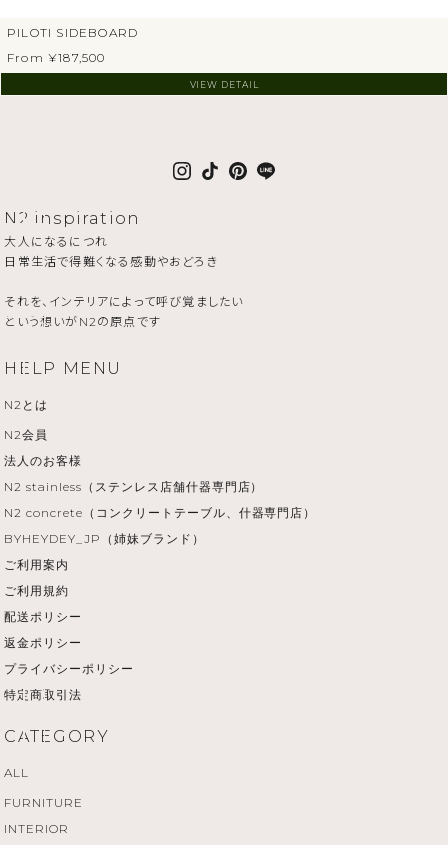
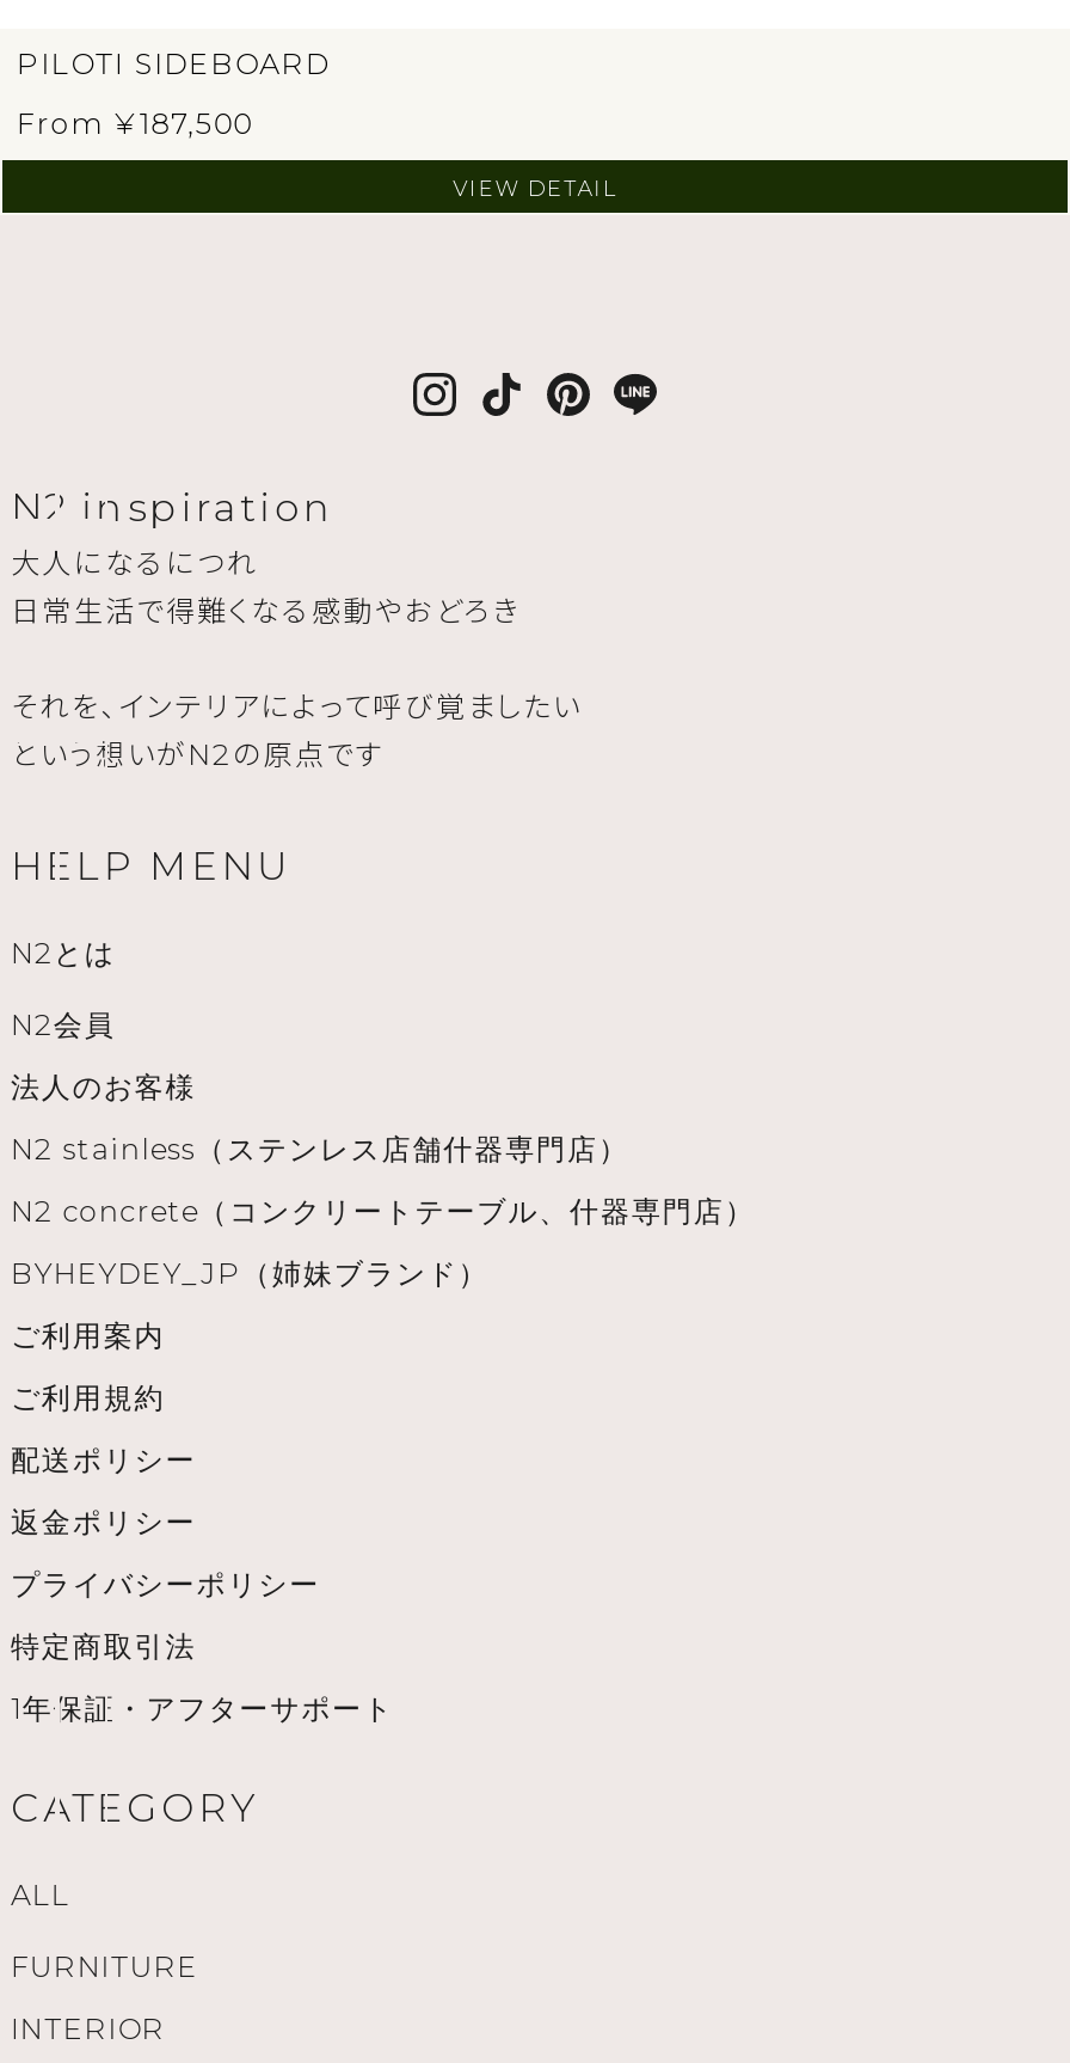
none -> [11,1690,394,1726] 1年保証・アフターサポート

